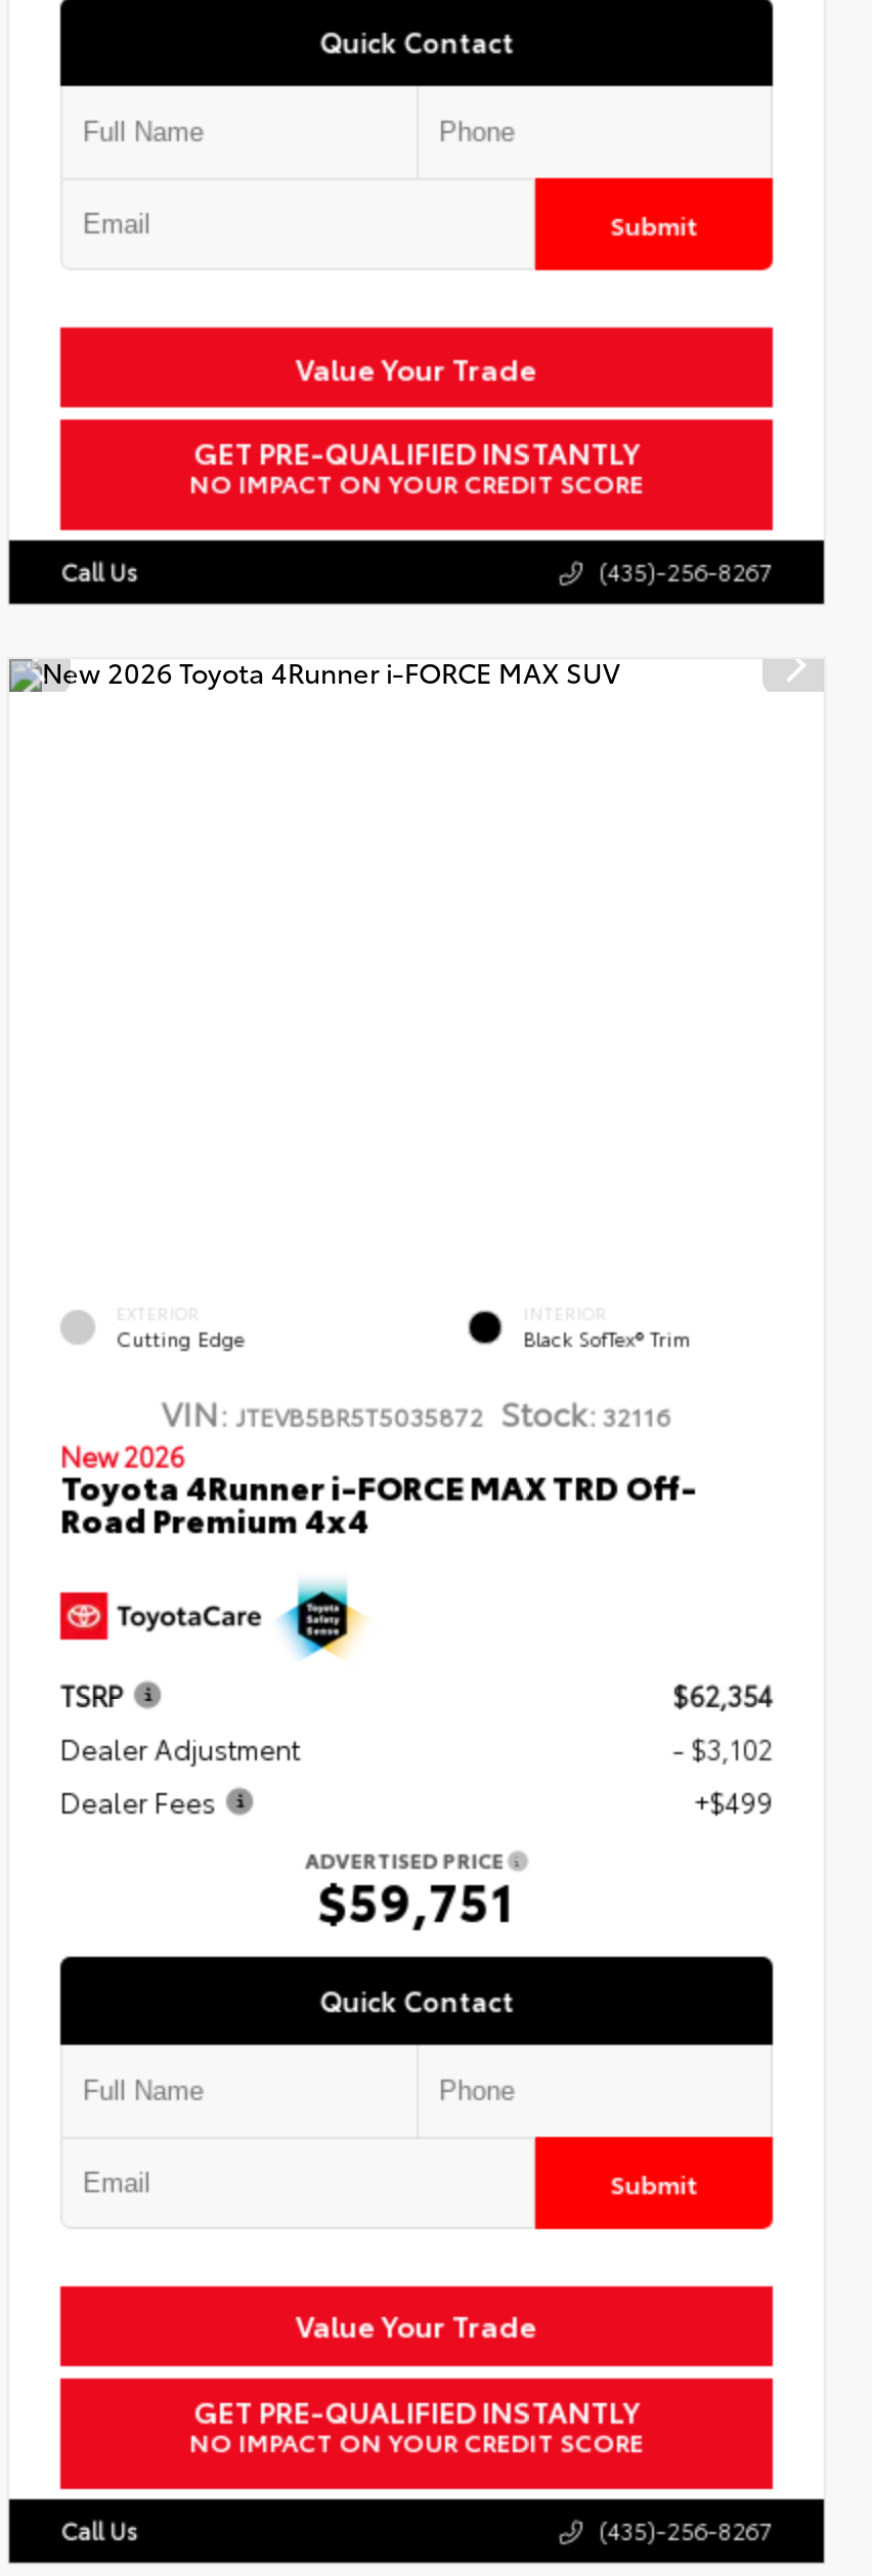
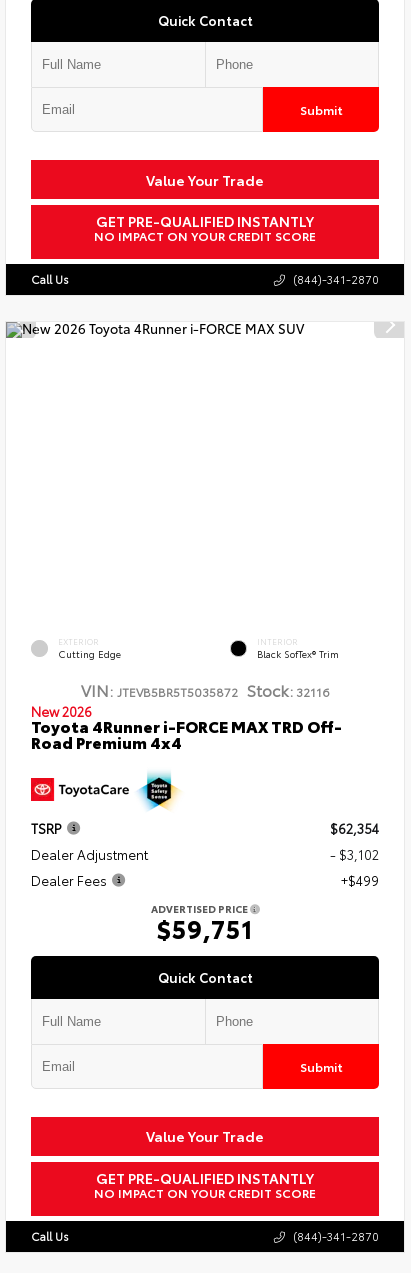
[599,555,773,588] (435)-256-8267 -> [293,271,379,287] (844)-341-2870
[599,2514,773,2546] (435)-256-8267 -> [293,1228,379,1244] (844)-341-2870

